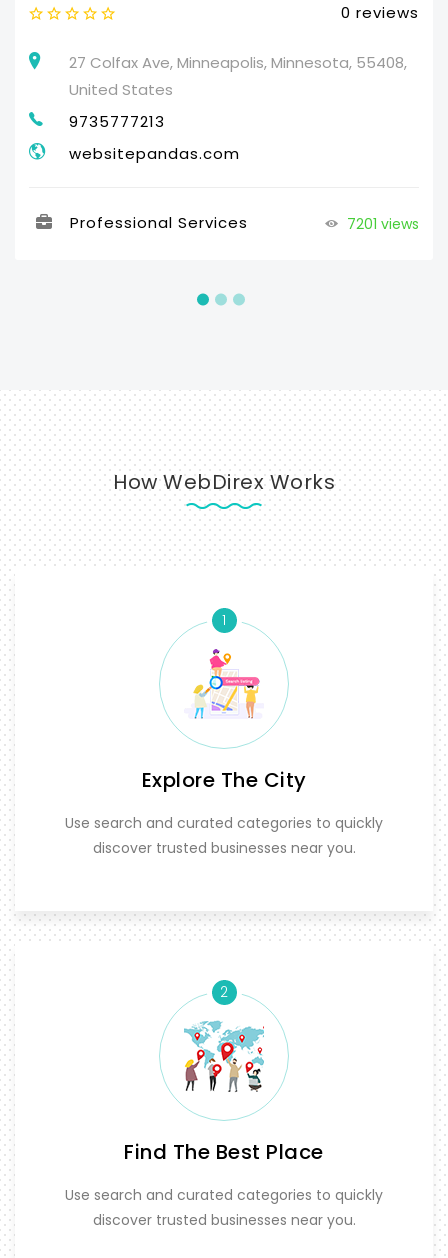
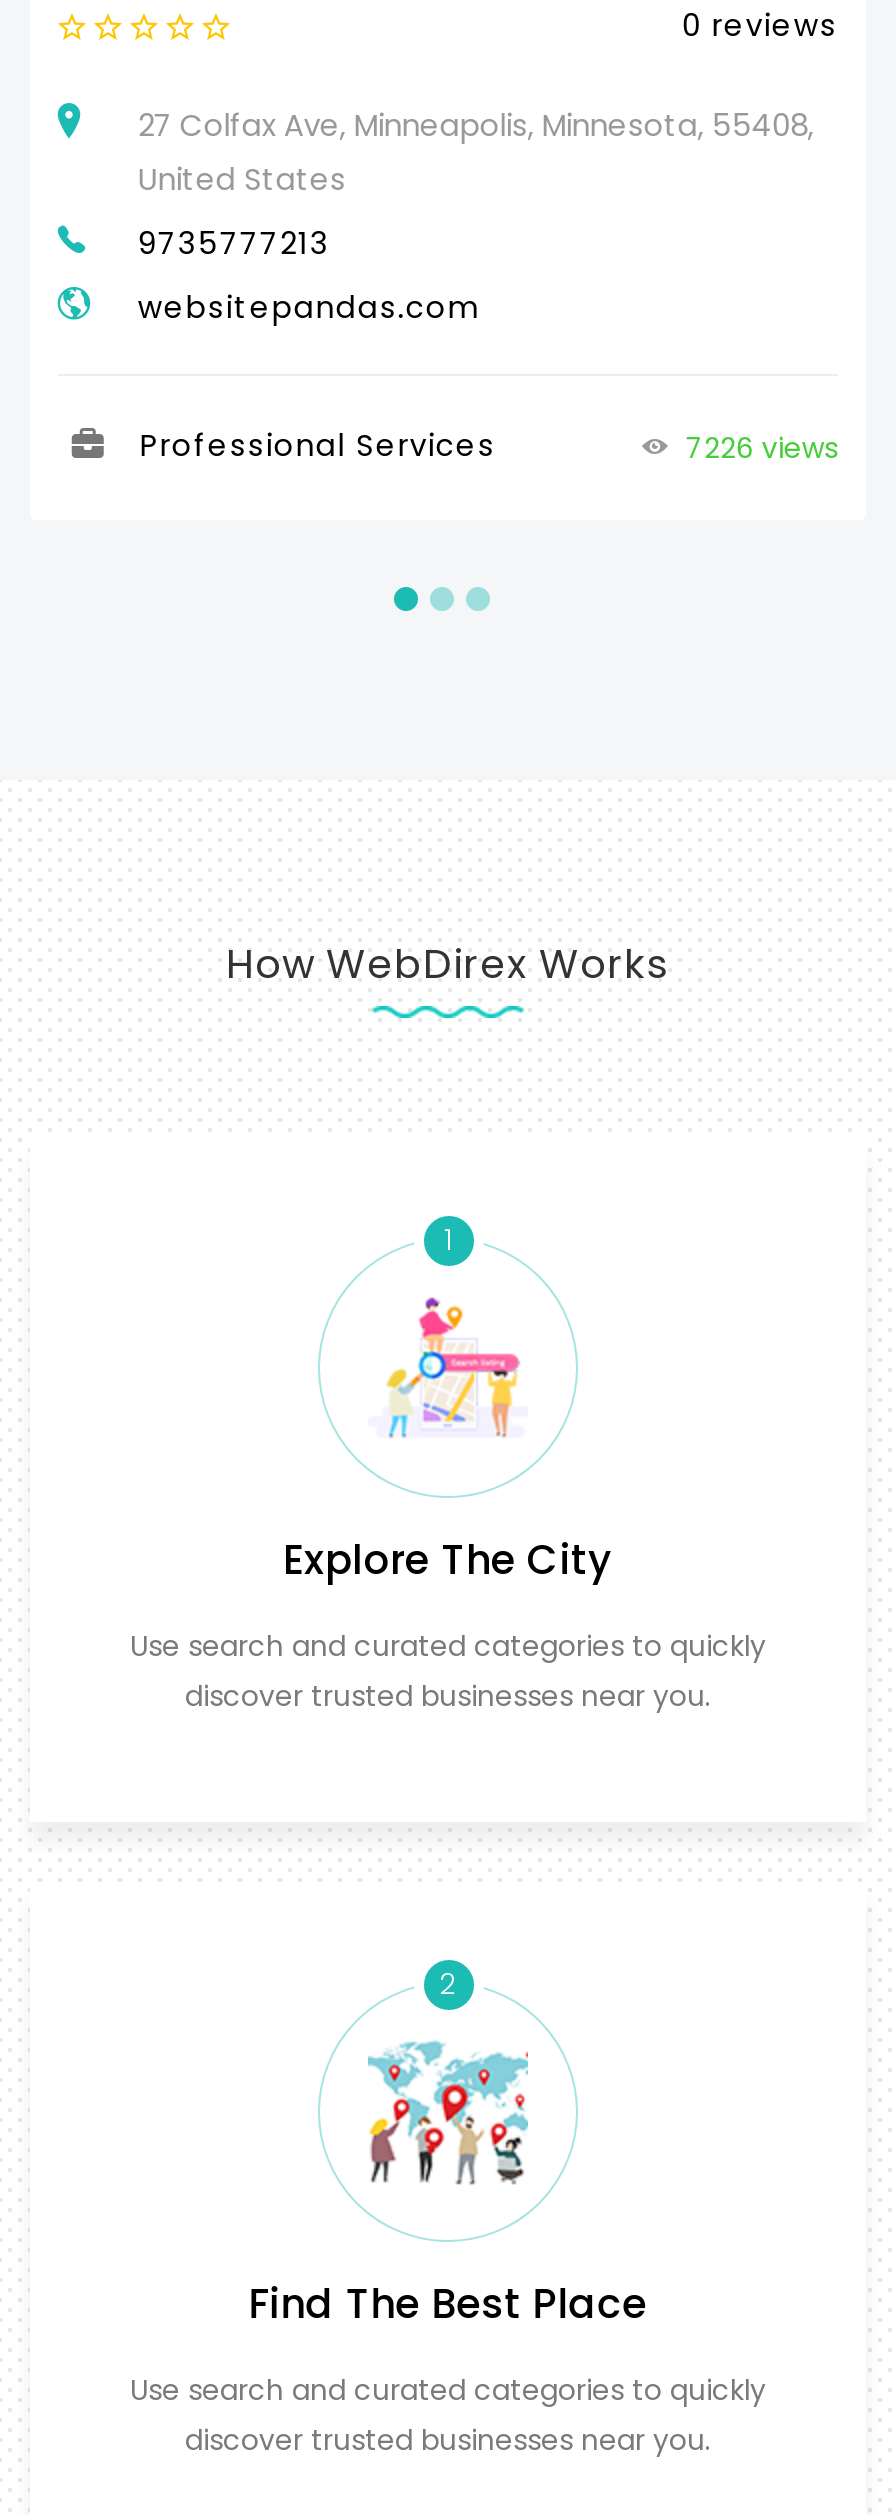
[343,214,419,234] 7201 views -> [678,428,838,468] 7226 views

